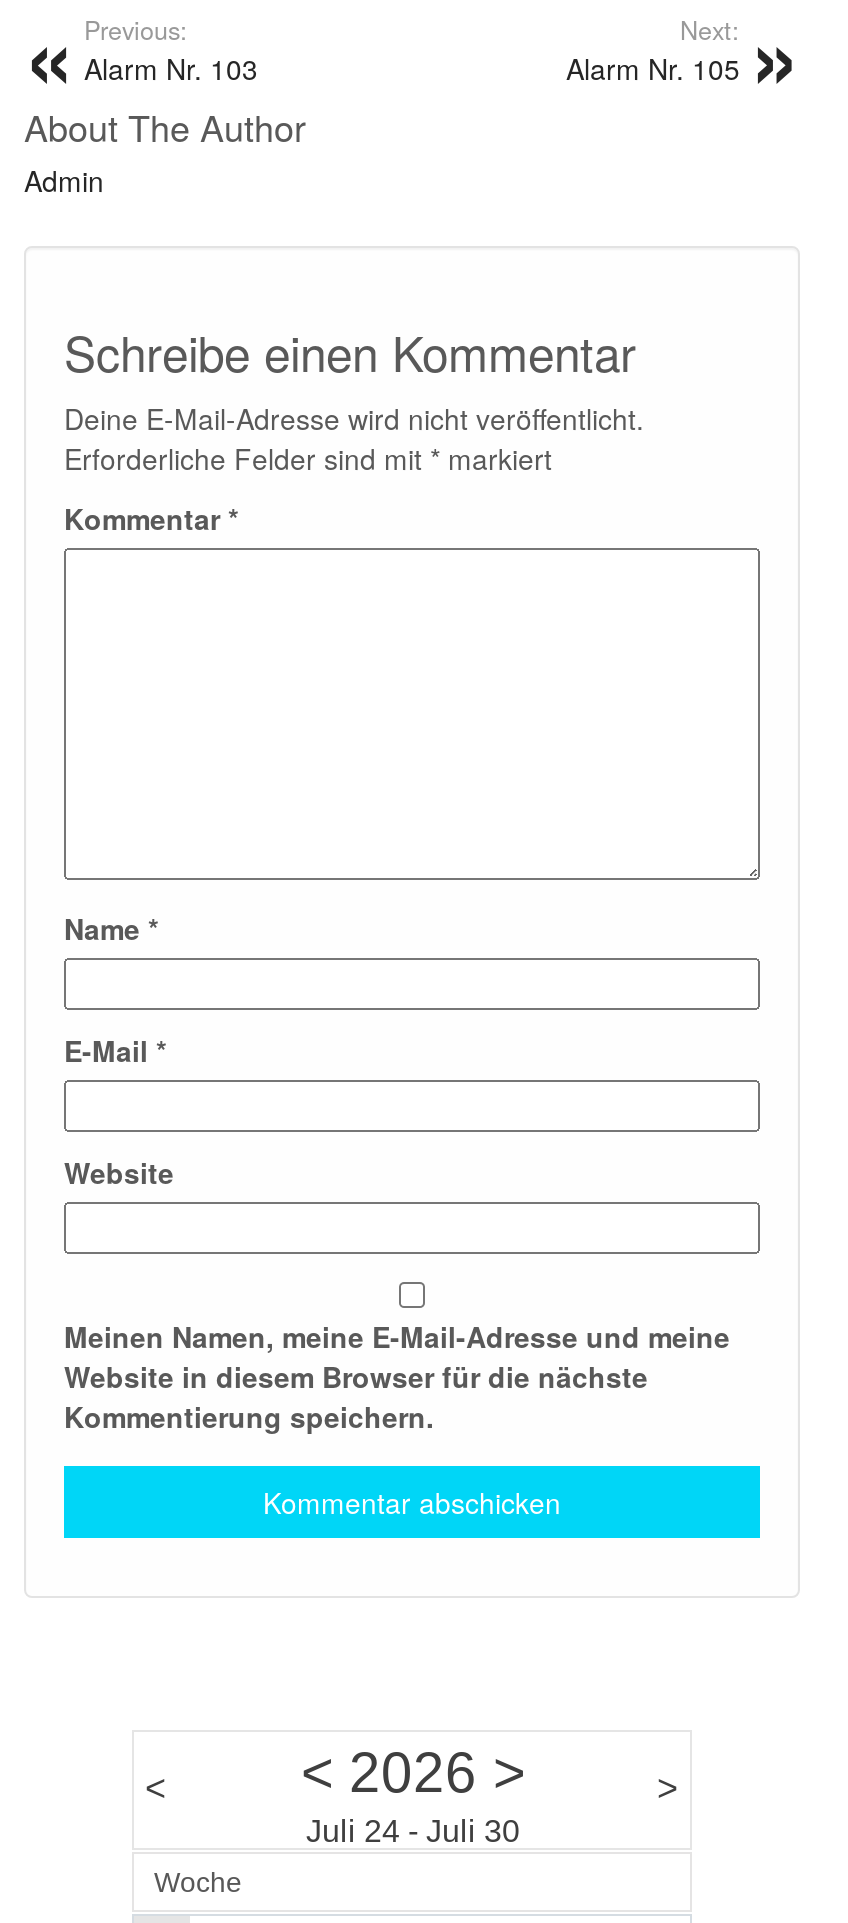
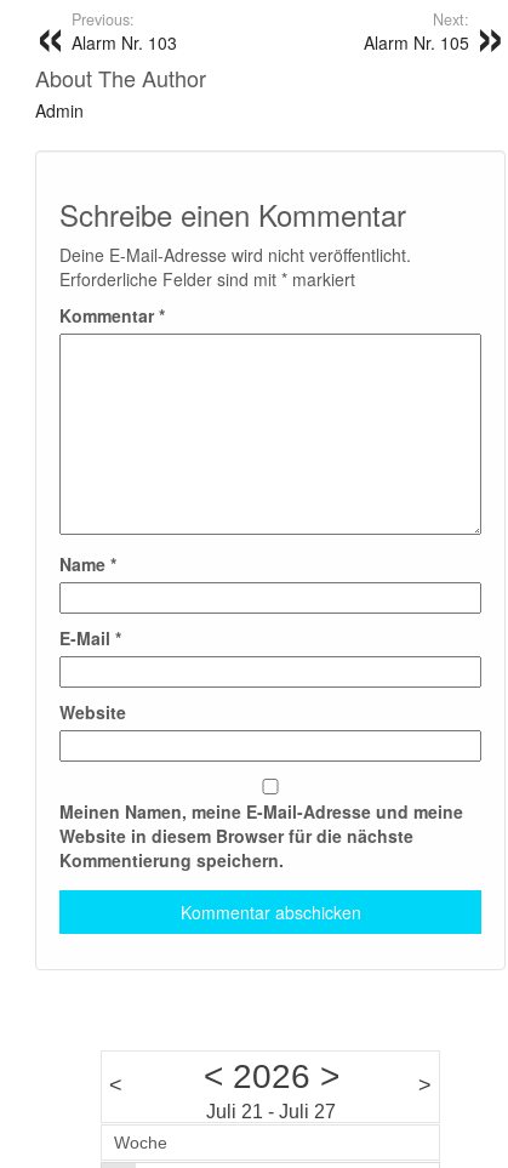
[306,1814,520,1848] Juli 24 - Juli 30 -> [206,1102,336,1122] Juli 21 - Juli 27

